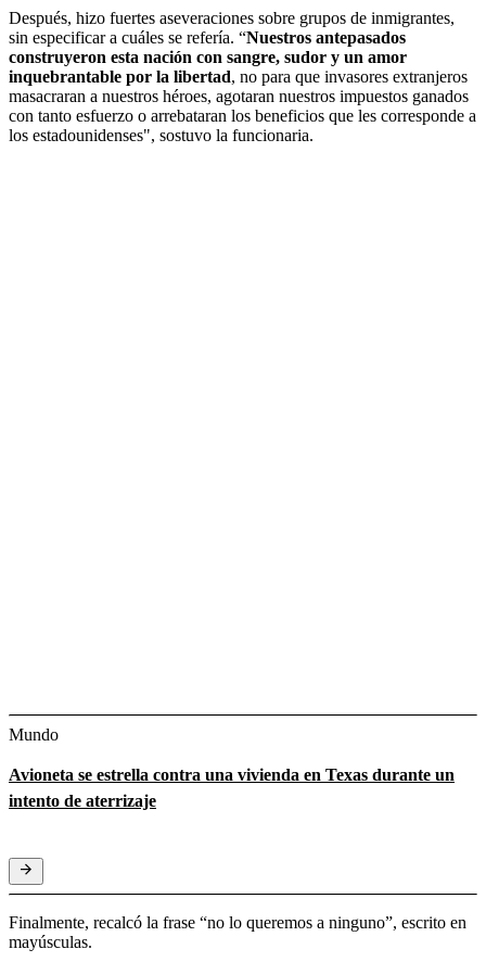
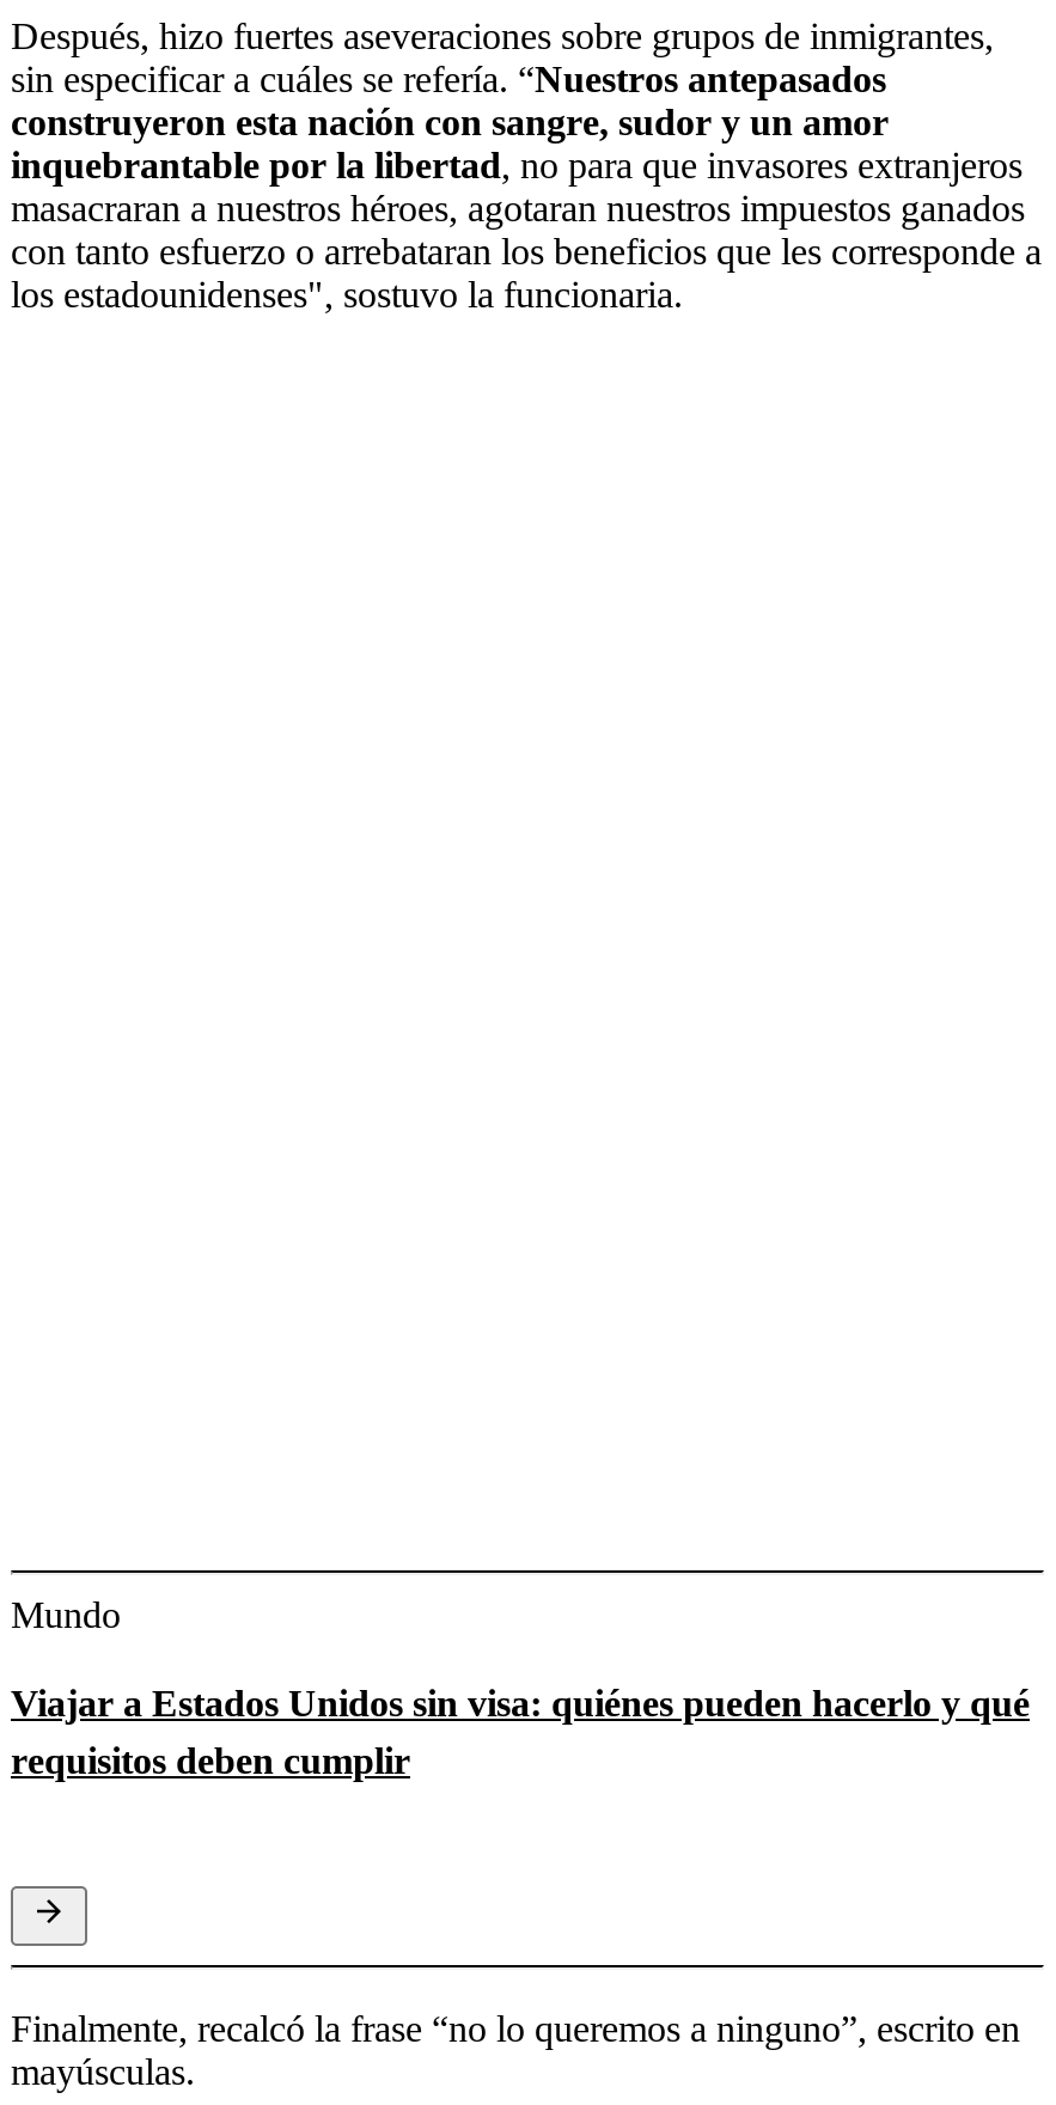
[9,765,455,810] Avioneta se estrella contra una vivienda en Texas durante un | intento de aterrizaje -> [11,1682,1030,1780] Viajar a Estados Unidos sin visa: quiénes pueden hacerlo y qué | requisitos deben cumplir

